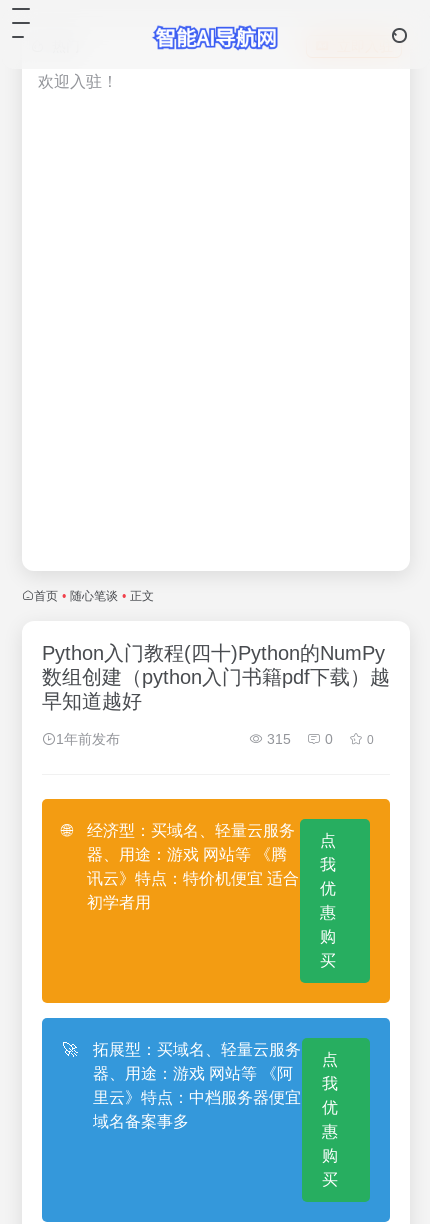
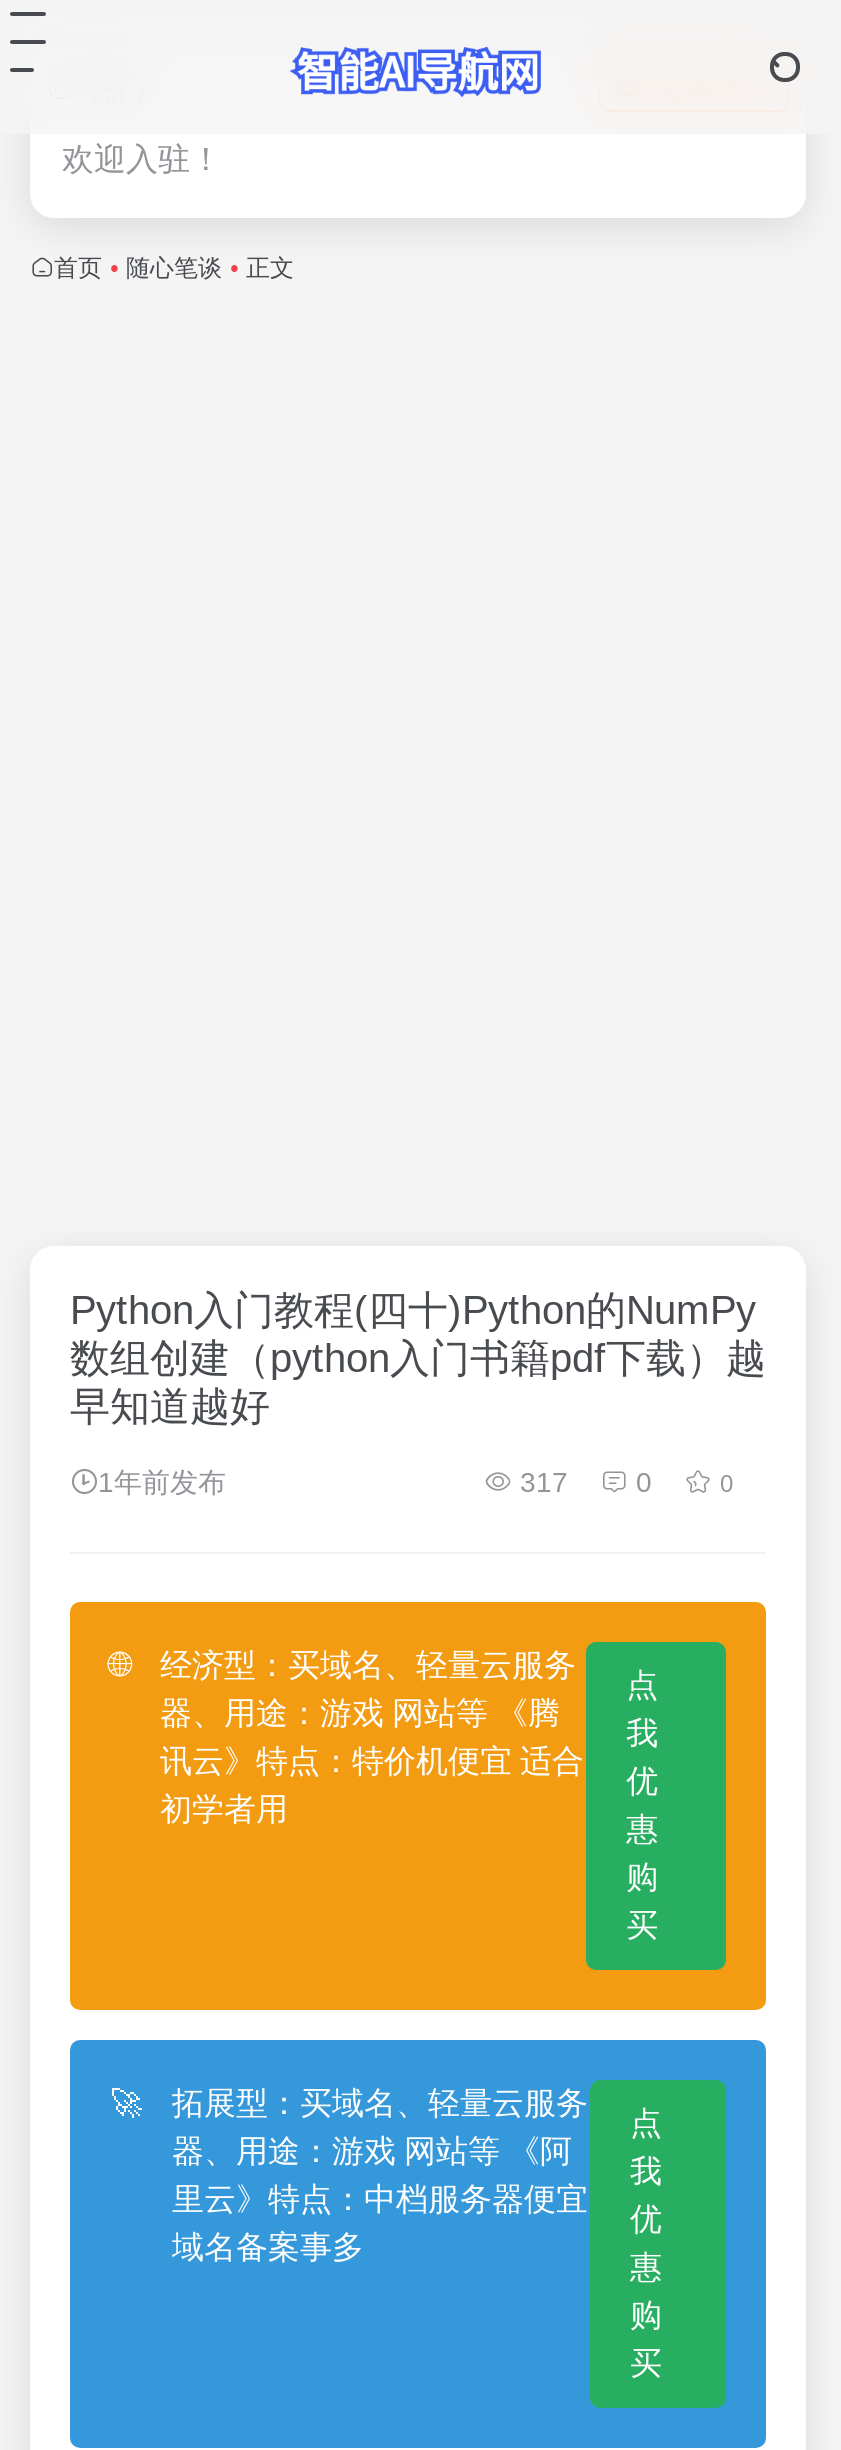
moved [34,589,154,603] -> [54,254,294,282]: 首页 • 随心笔谈 • 正文
[263,731,333,747] 315 0 -> [512,1466,652,1498] 317 0

